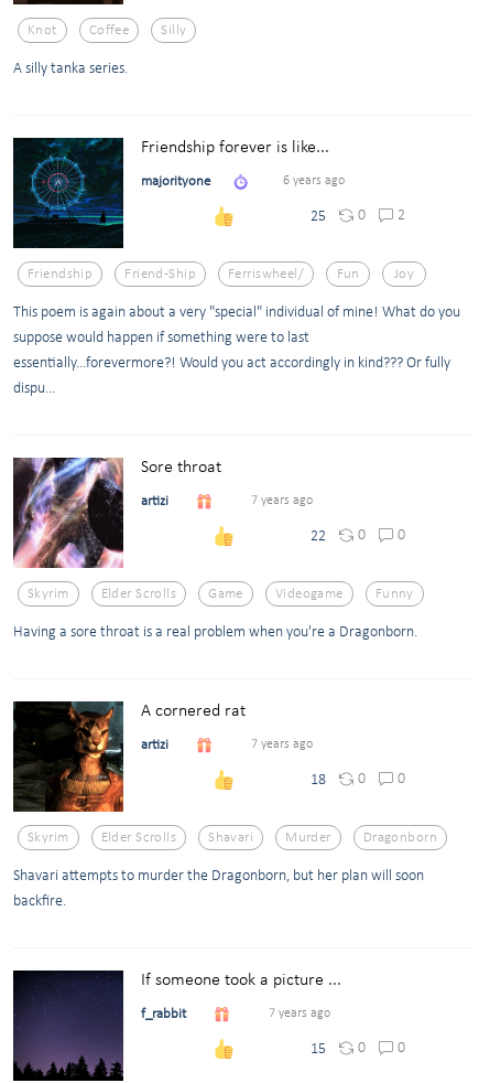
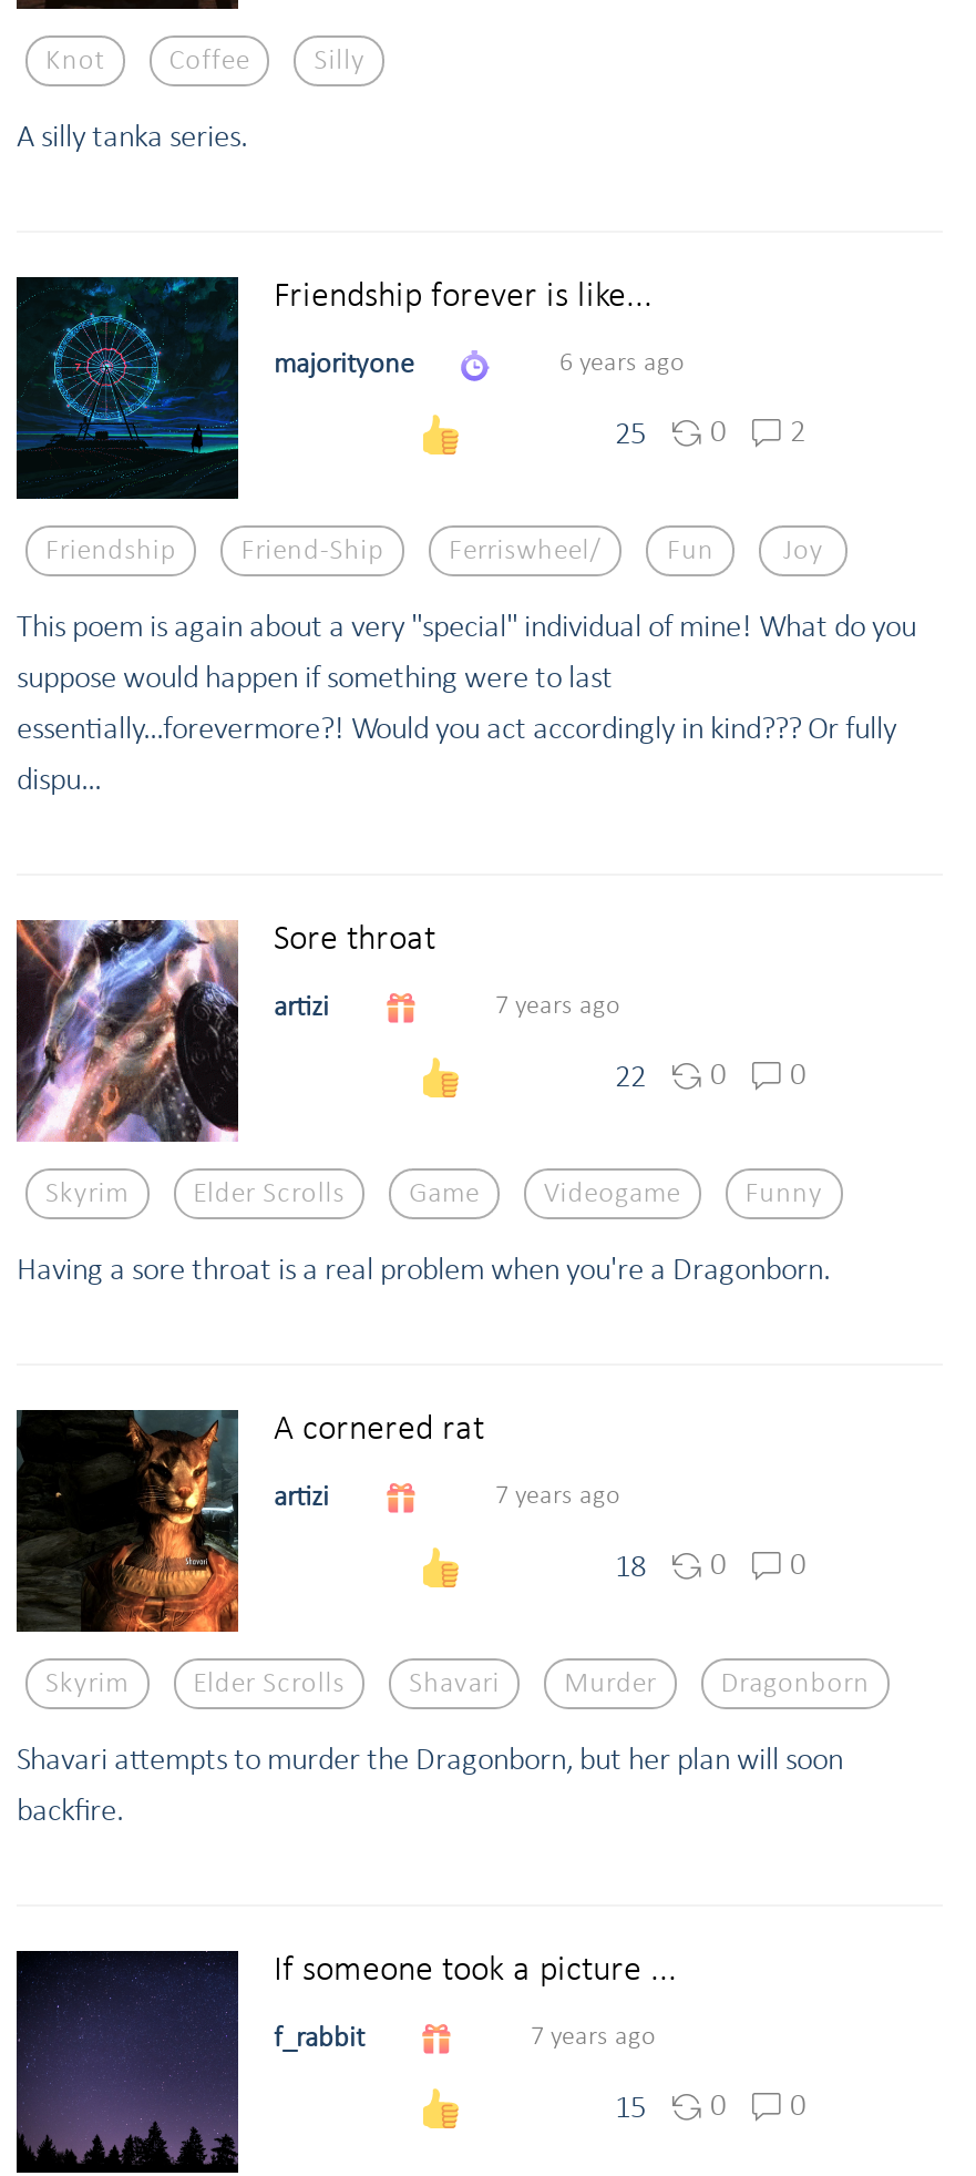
[12,457,123,568] [image] -> [14,918,240,1142] [image]

